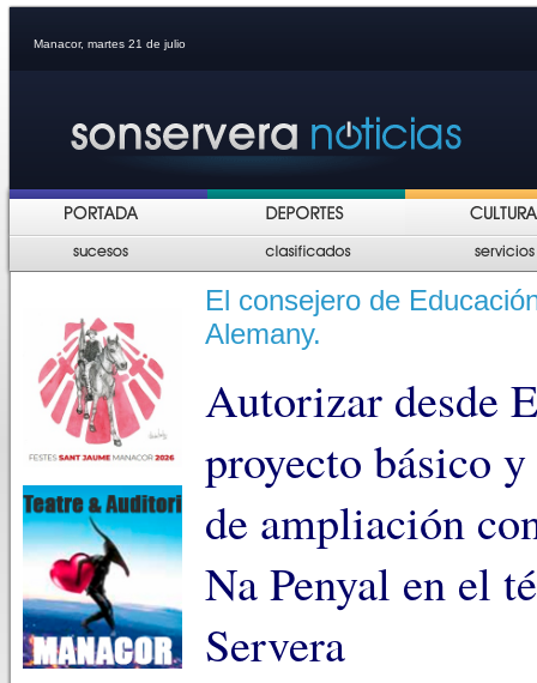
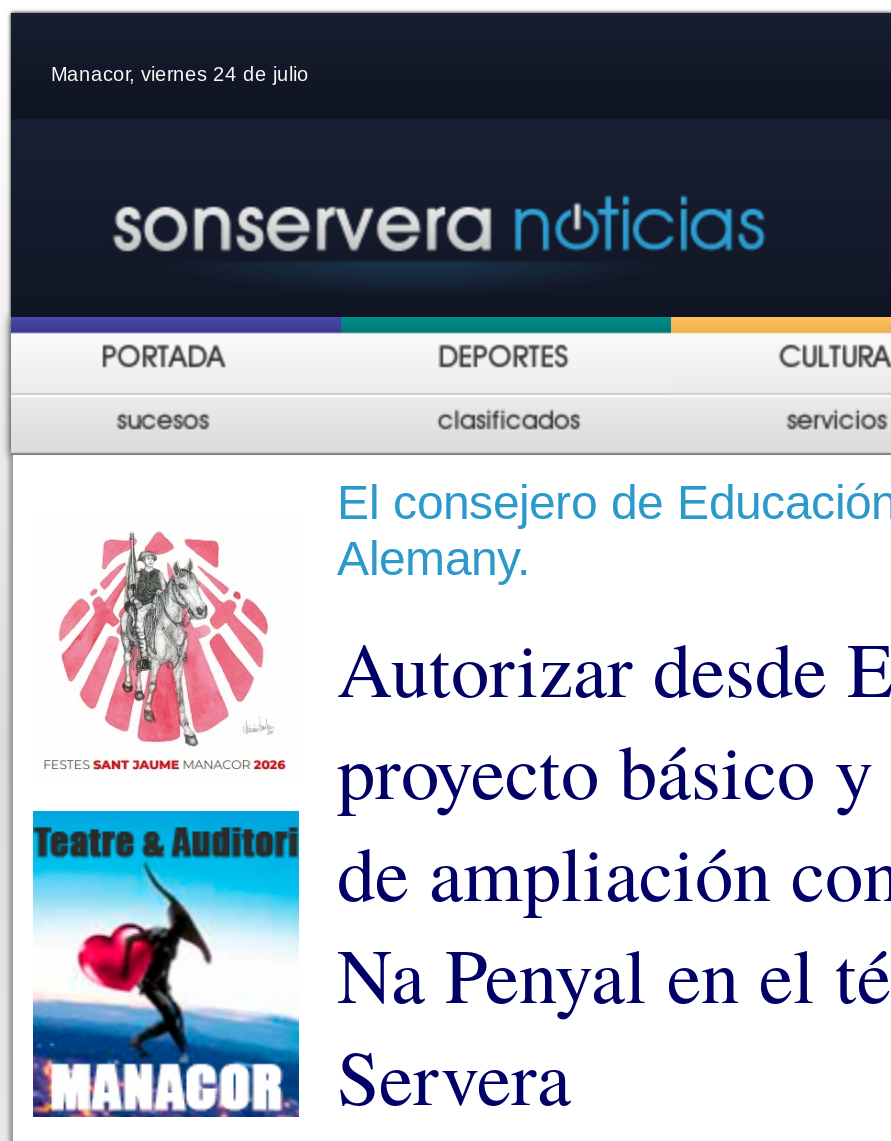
[34,37,186,50] Manacor, martes 21 de julio -> [51,63,309,85] Manacor, viernes 24 de julio

